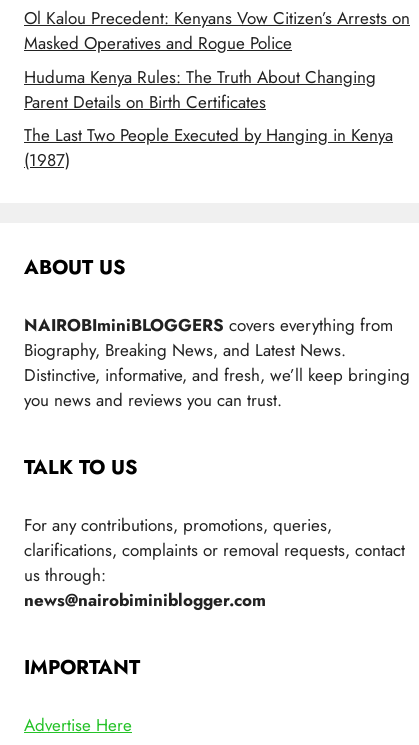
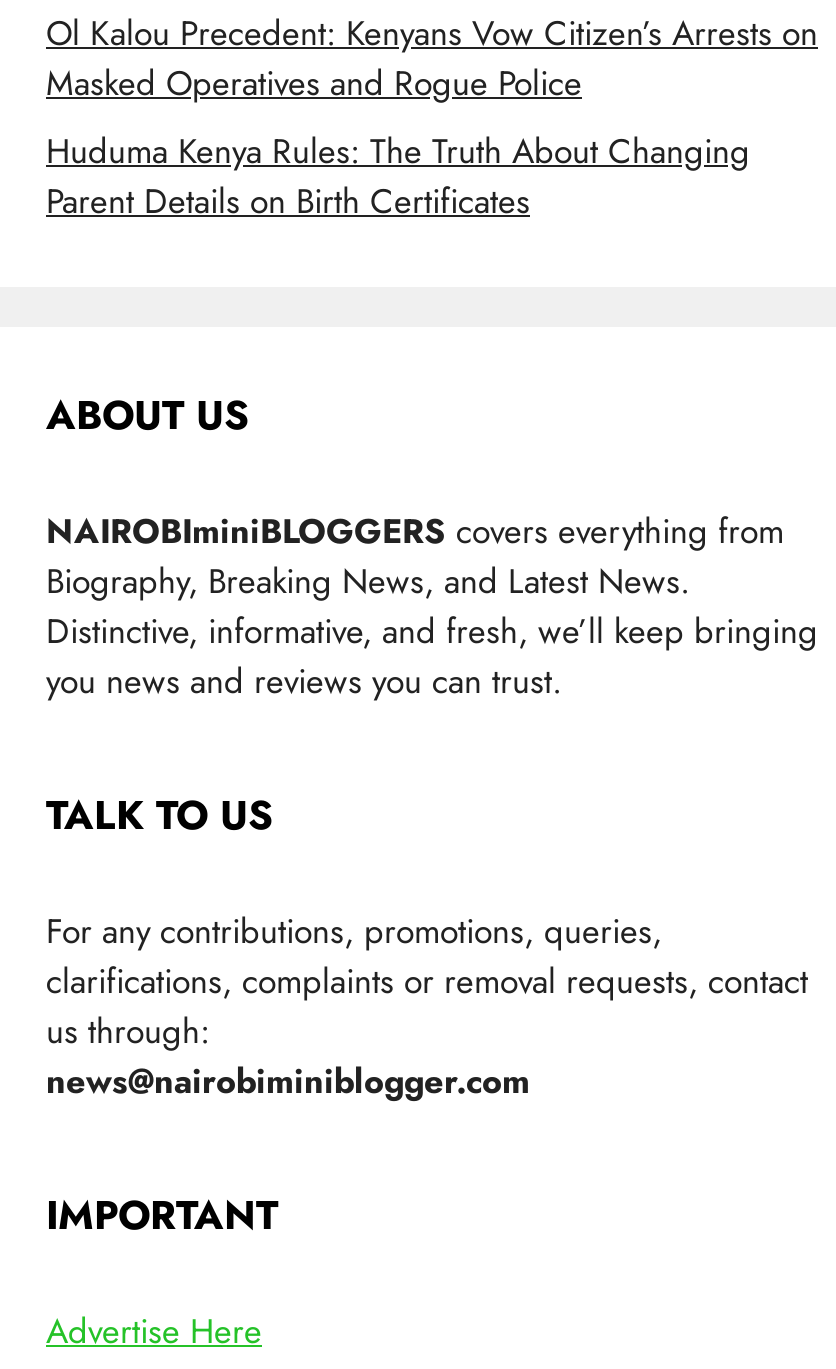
[24,123,393,172] The Last Two People Executed by Hanging in Kenya | (1987) -> none

